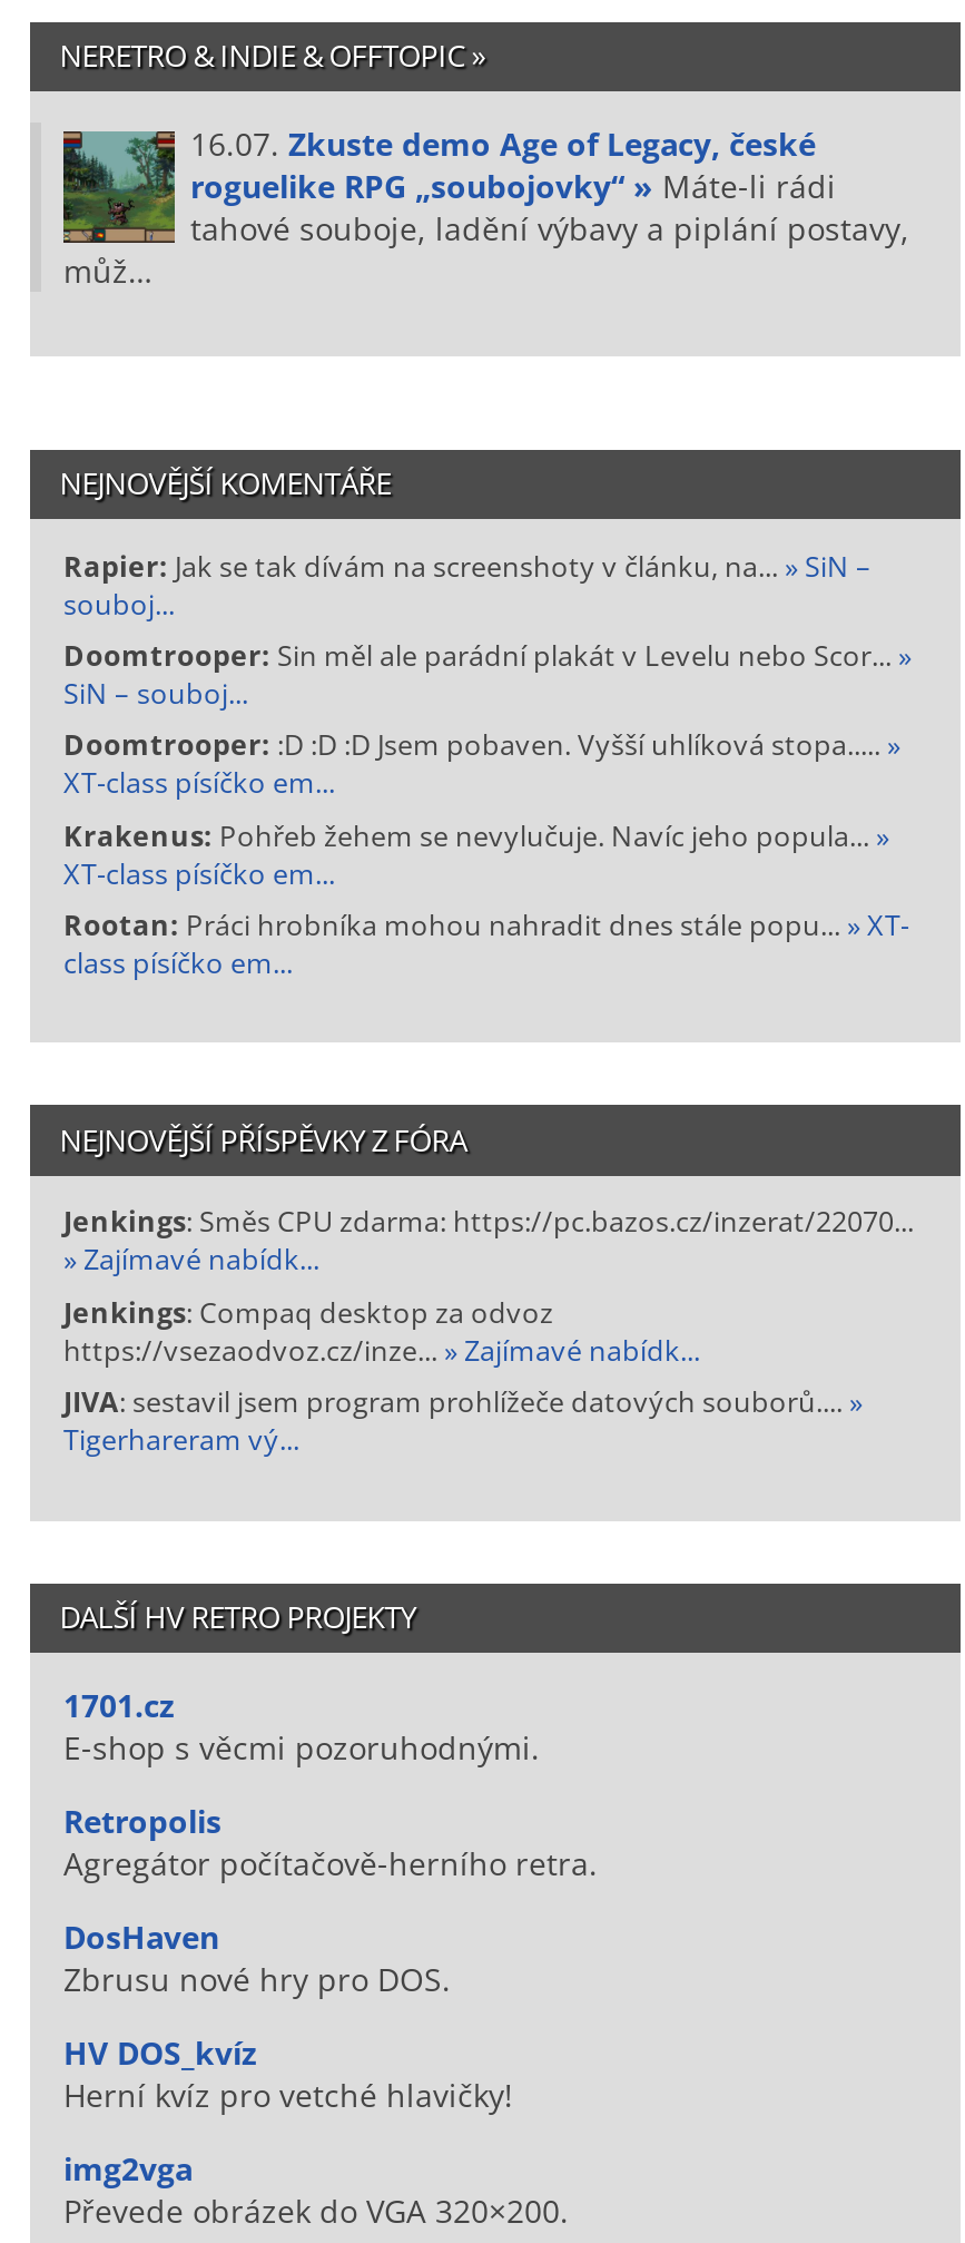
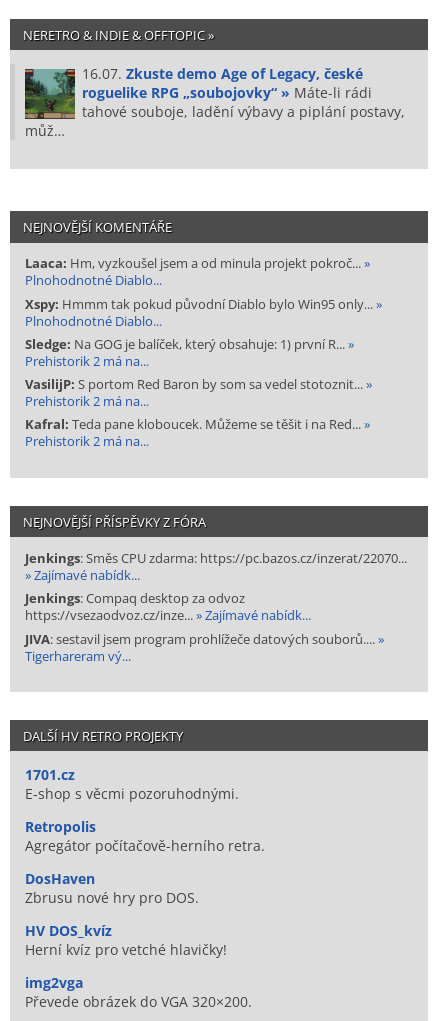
[63,547,912,982] Rapier: Jak se tak dívám na screenshoty v článku, na... » SiN – | souboj... | Doomtrooper: Sin měl ale parádní plakát v Levelu nebo Scor... » | SiN – souboj... | Doomtrooper: :D :D :D Jsem pobaven. Vyšší uhlíková stopa..... » | XT-class písíčko em... | Krakenus: Pohřeb žehem se nevylučuje. Navíc jeho popula... » | XT-class písíčko em... | Rootan: Práci hrobníka mohou nahradit dnes stále popu... » XT- | class písíčko em... -> [25,255,382,450] Laaca: Hm, vyzkoušel jsem a od minula projekt pokroč... » | Plnohodnotné Diablo... | Xspy: Hmmm tak pokud původní Diablo bylo Win95 only... » | Plnohodnotné Diablo... | Sledge: Na GOG je balíček, který obsahuje: 1) první R... » | Prehistorik 2 má na... | VasilijP: S portom Red Baron by som sa vedel stotoznit... » | Prehistorik 2 má na... | Kafral: Teda pane kloboucek. Můžeme se těšit i na Red... » | Prehistorik 2 má na...

